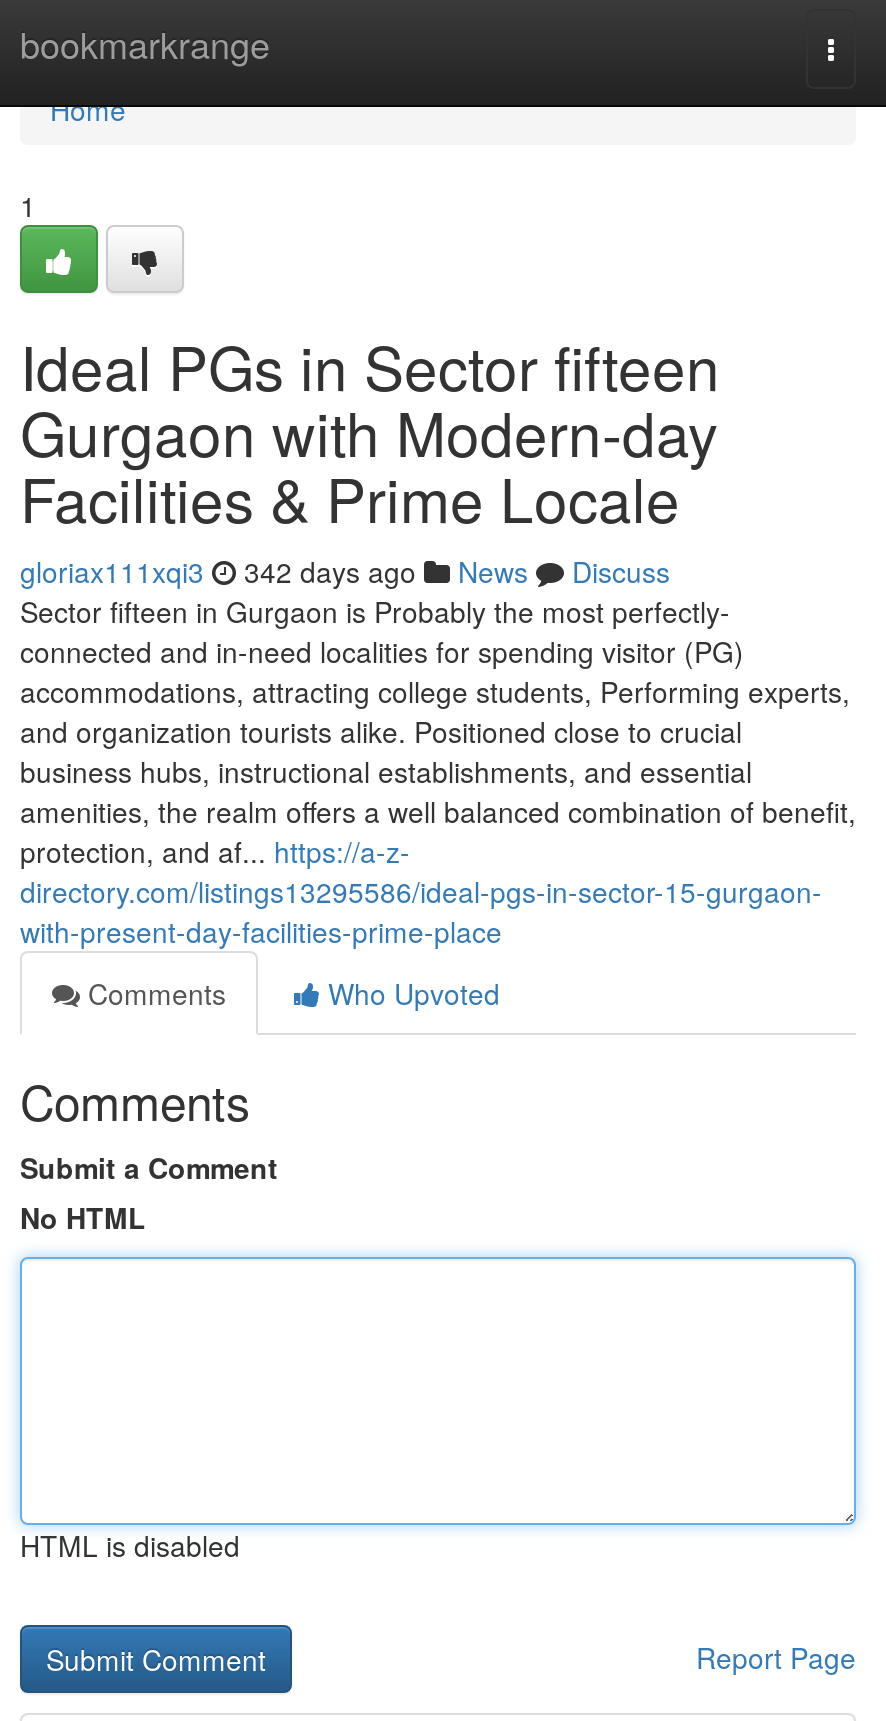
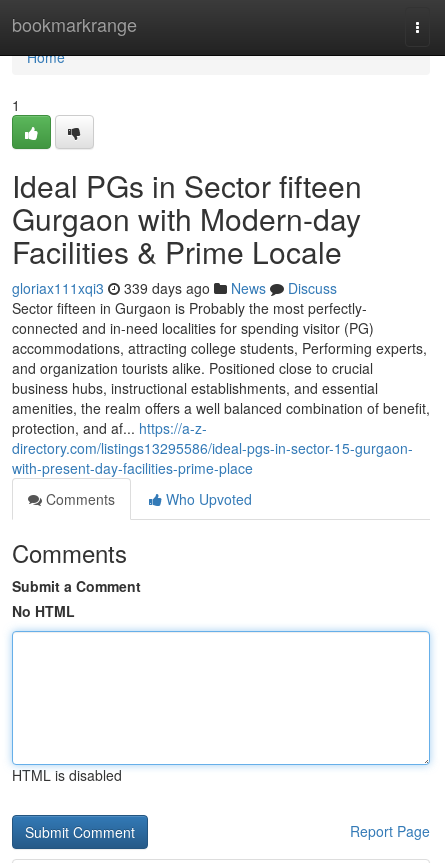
[20,551,670,591] gloriax111xqi3 342 days ago News Discuss -> [12,278,337,298] gloriax111xqi3 339 days ago News Discuss

